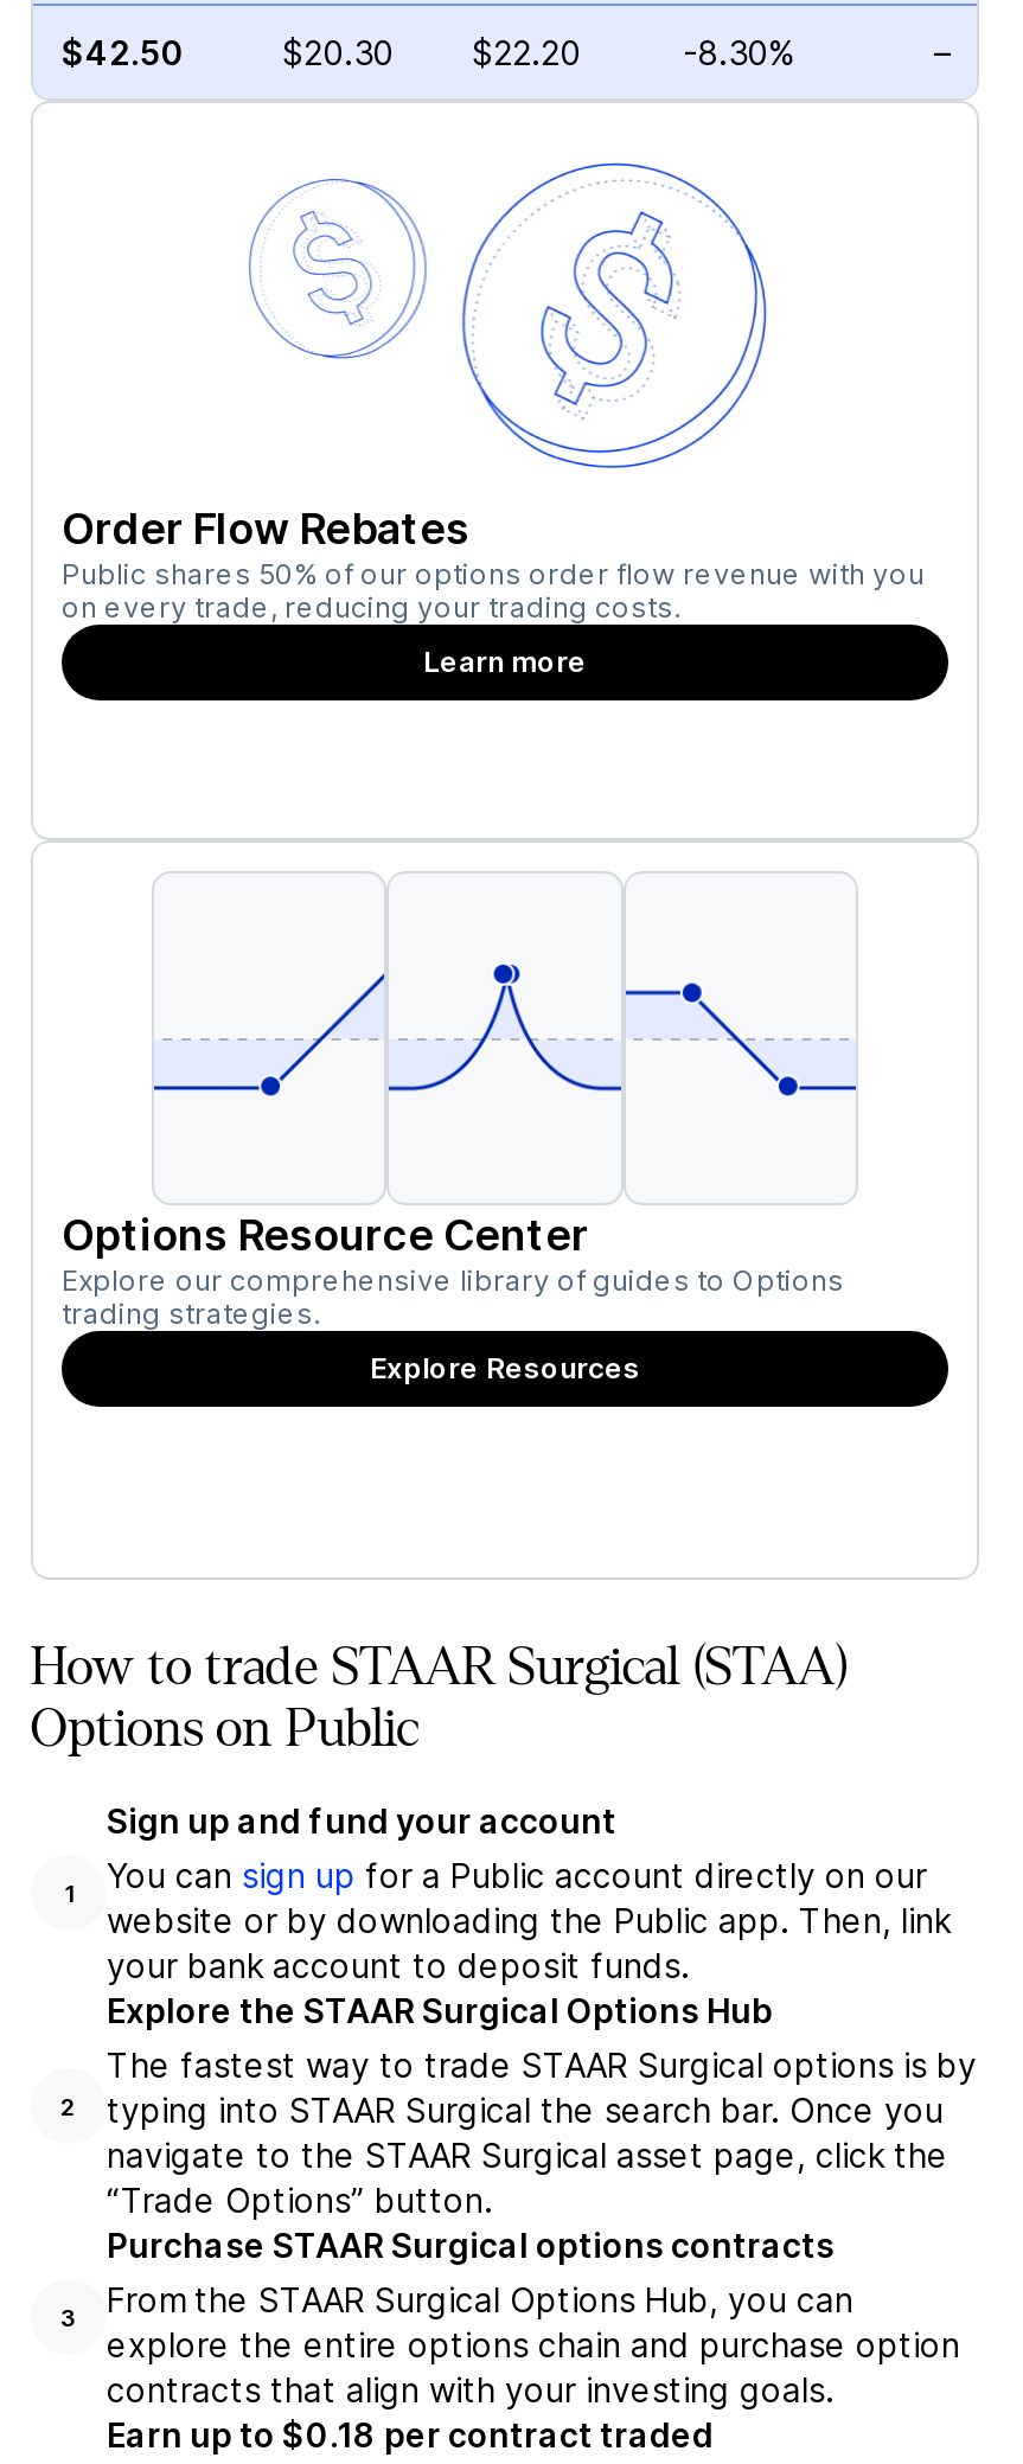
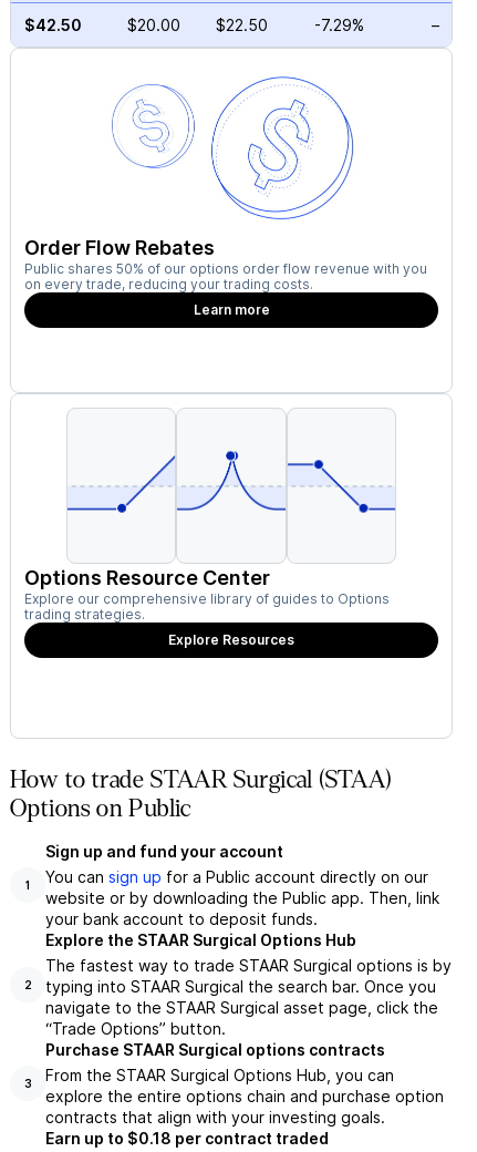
[282,32,394,72] $20.30 -> [127,16,180,34] $20.00
[472,32,581,72] $22.20 -> [216,16,268,34] $22.50
[683,32,794,72] -8.30% -> [314,16,364,34] -7.29%

